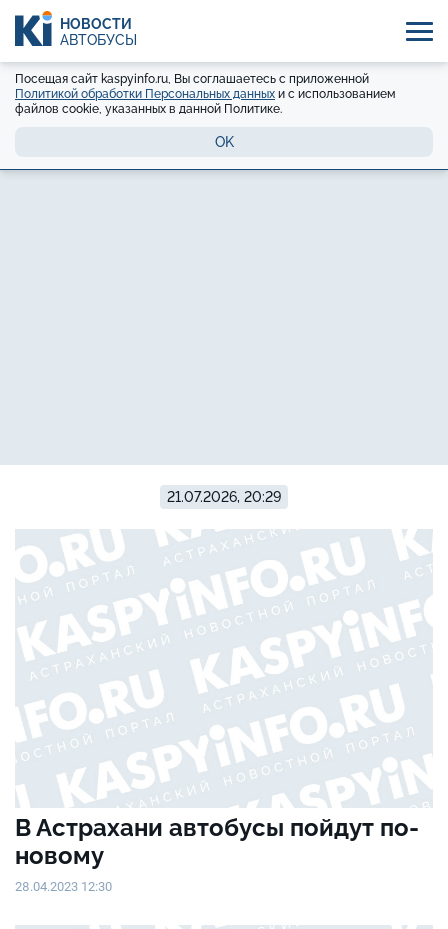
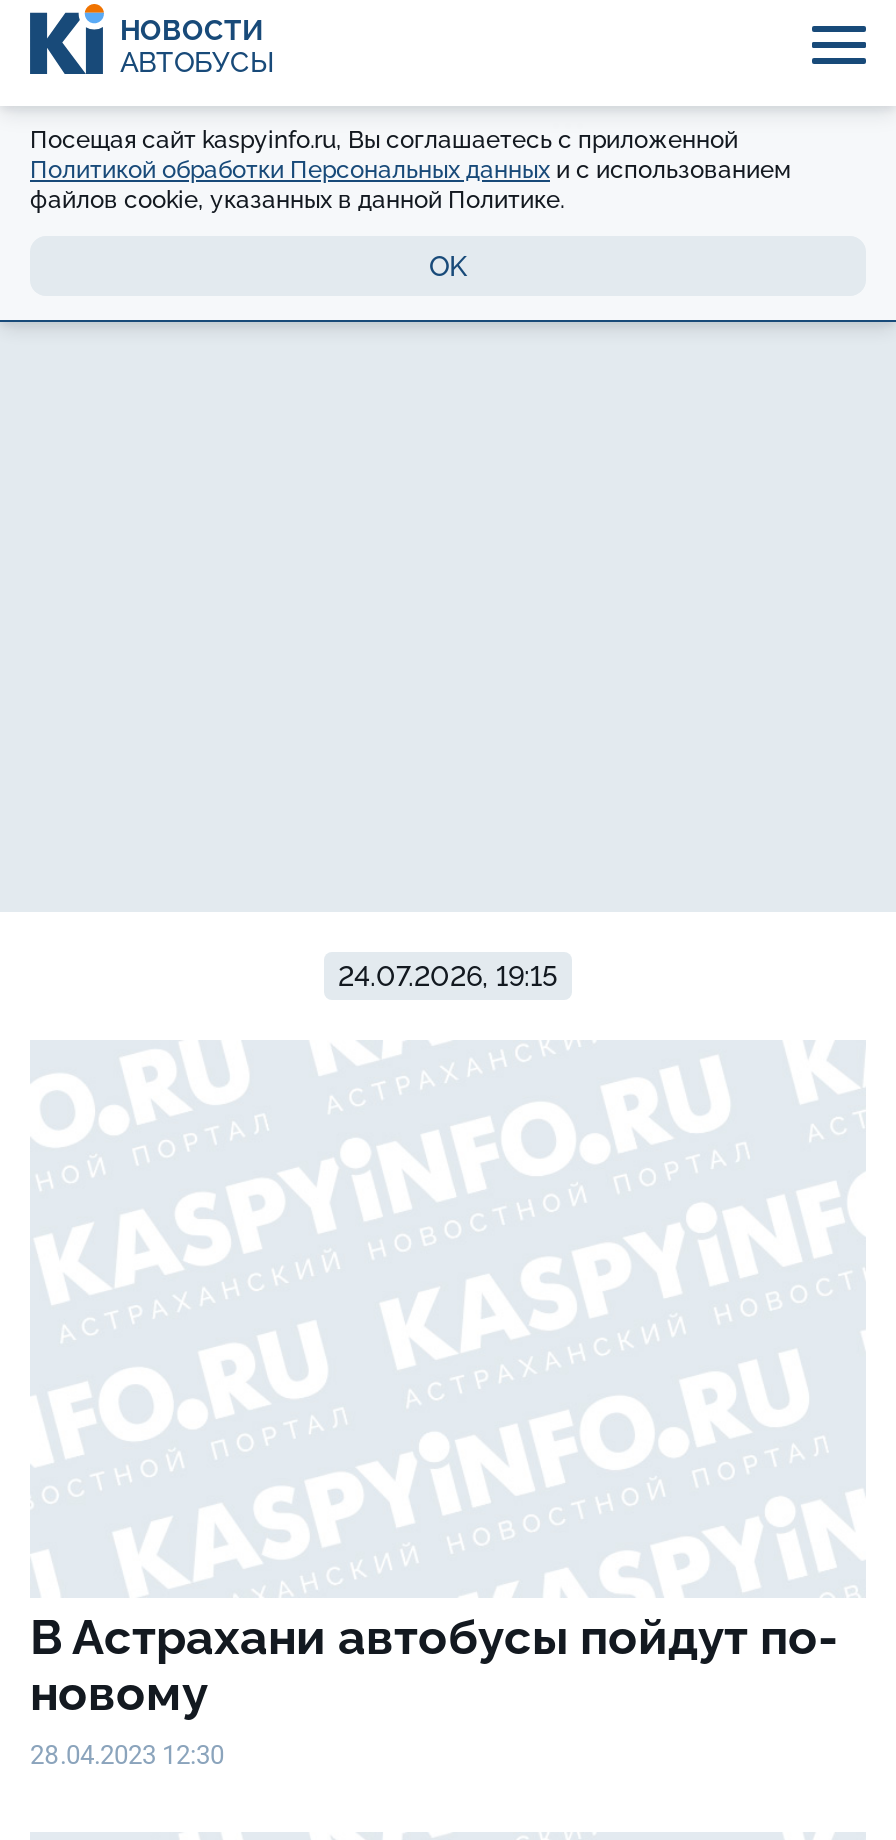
[167,489,281,505] 21.07.2026, 20:29 -> [338,960,558,992] 24.07.2026, 19:15

